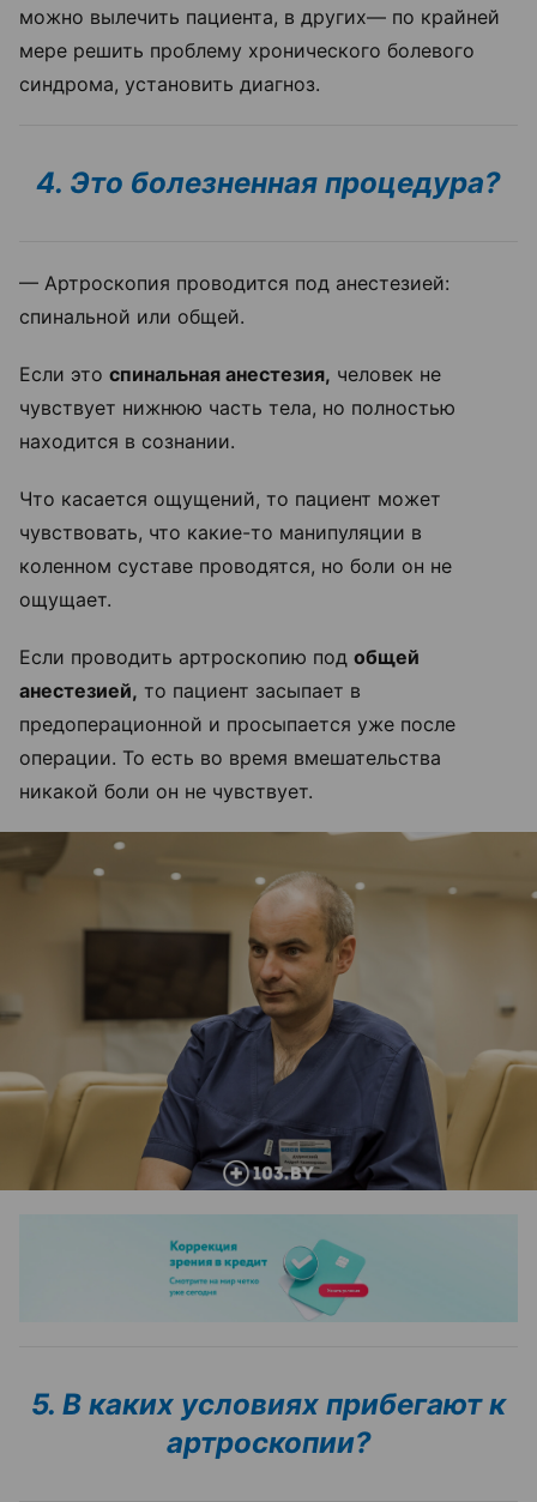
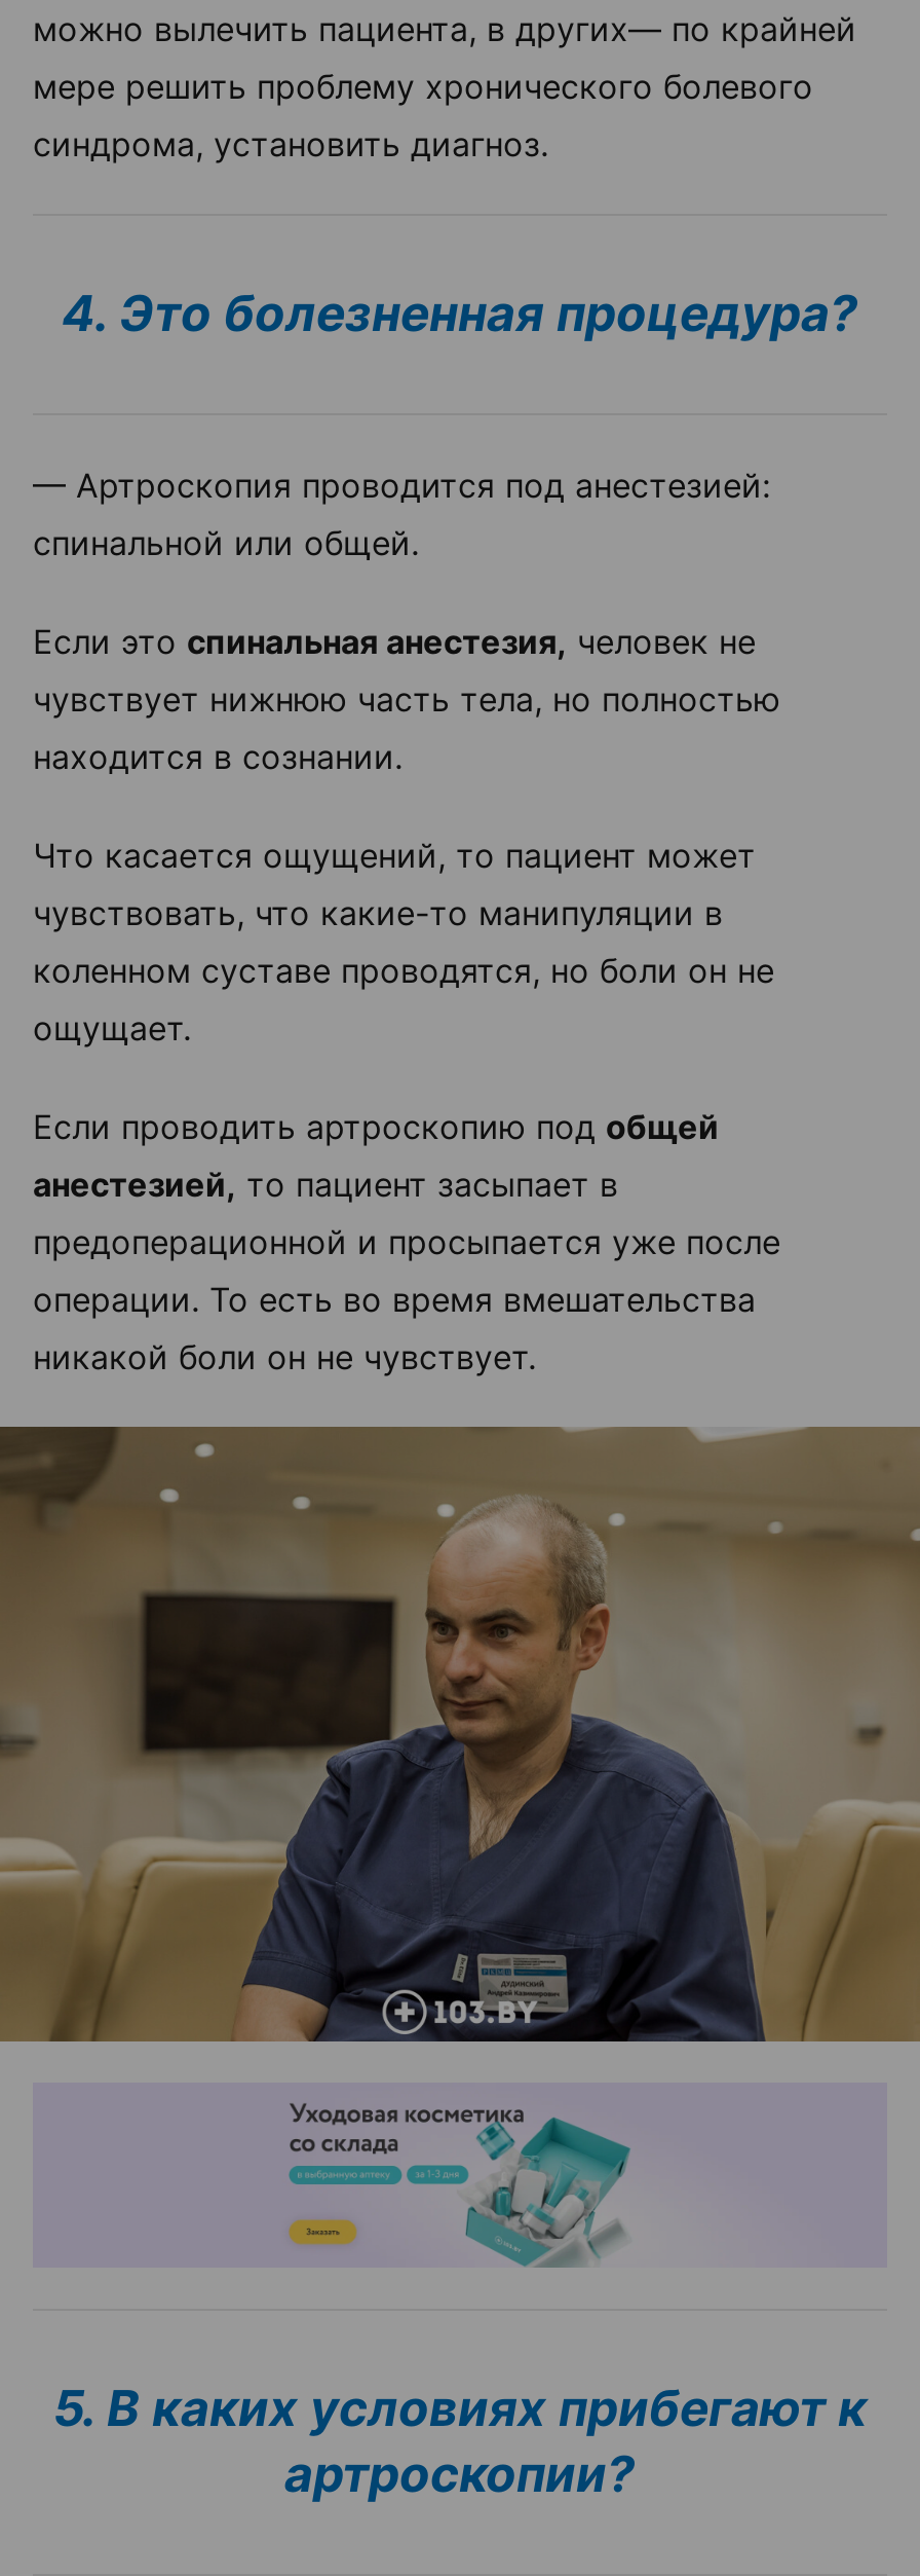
[168,1216,515,1321] [image] -> [285,2087,881,2268] [image]

